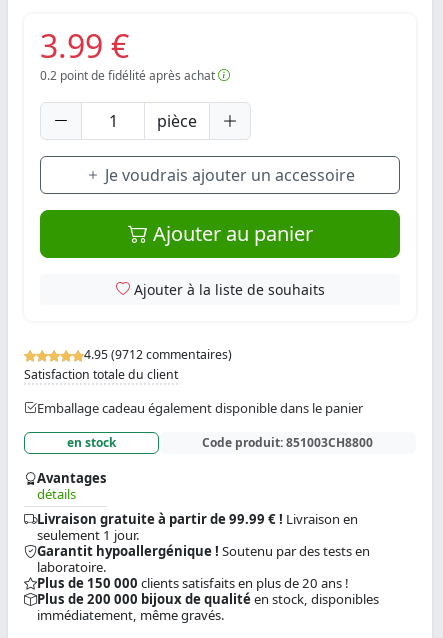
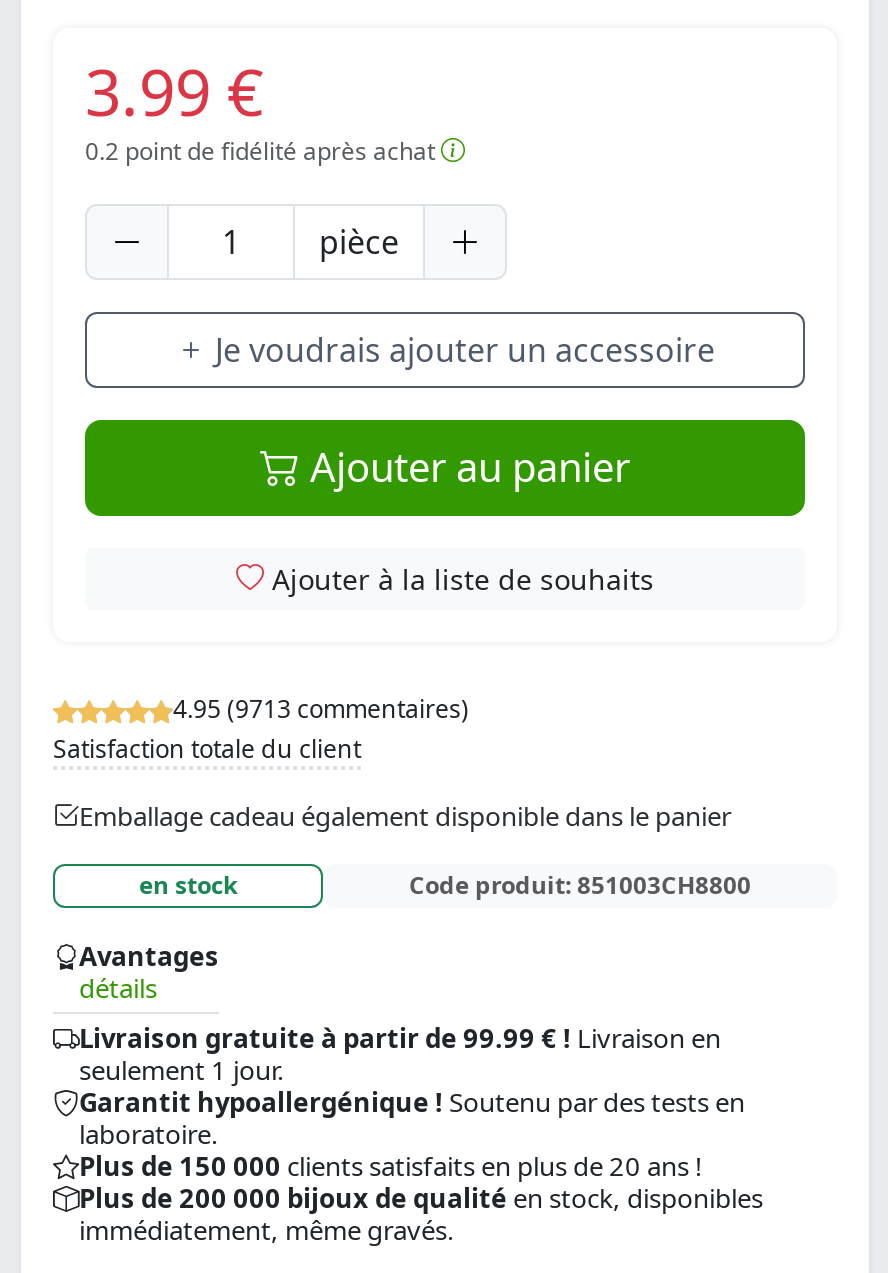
[84,346,232,363] 4.95 (9712 commentaires) -> [173,692,469,726] 4.95 (9713 commentaires)

